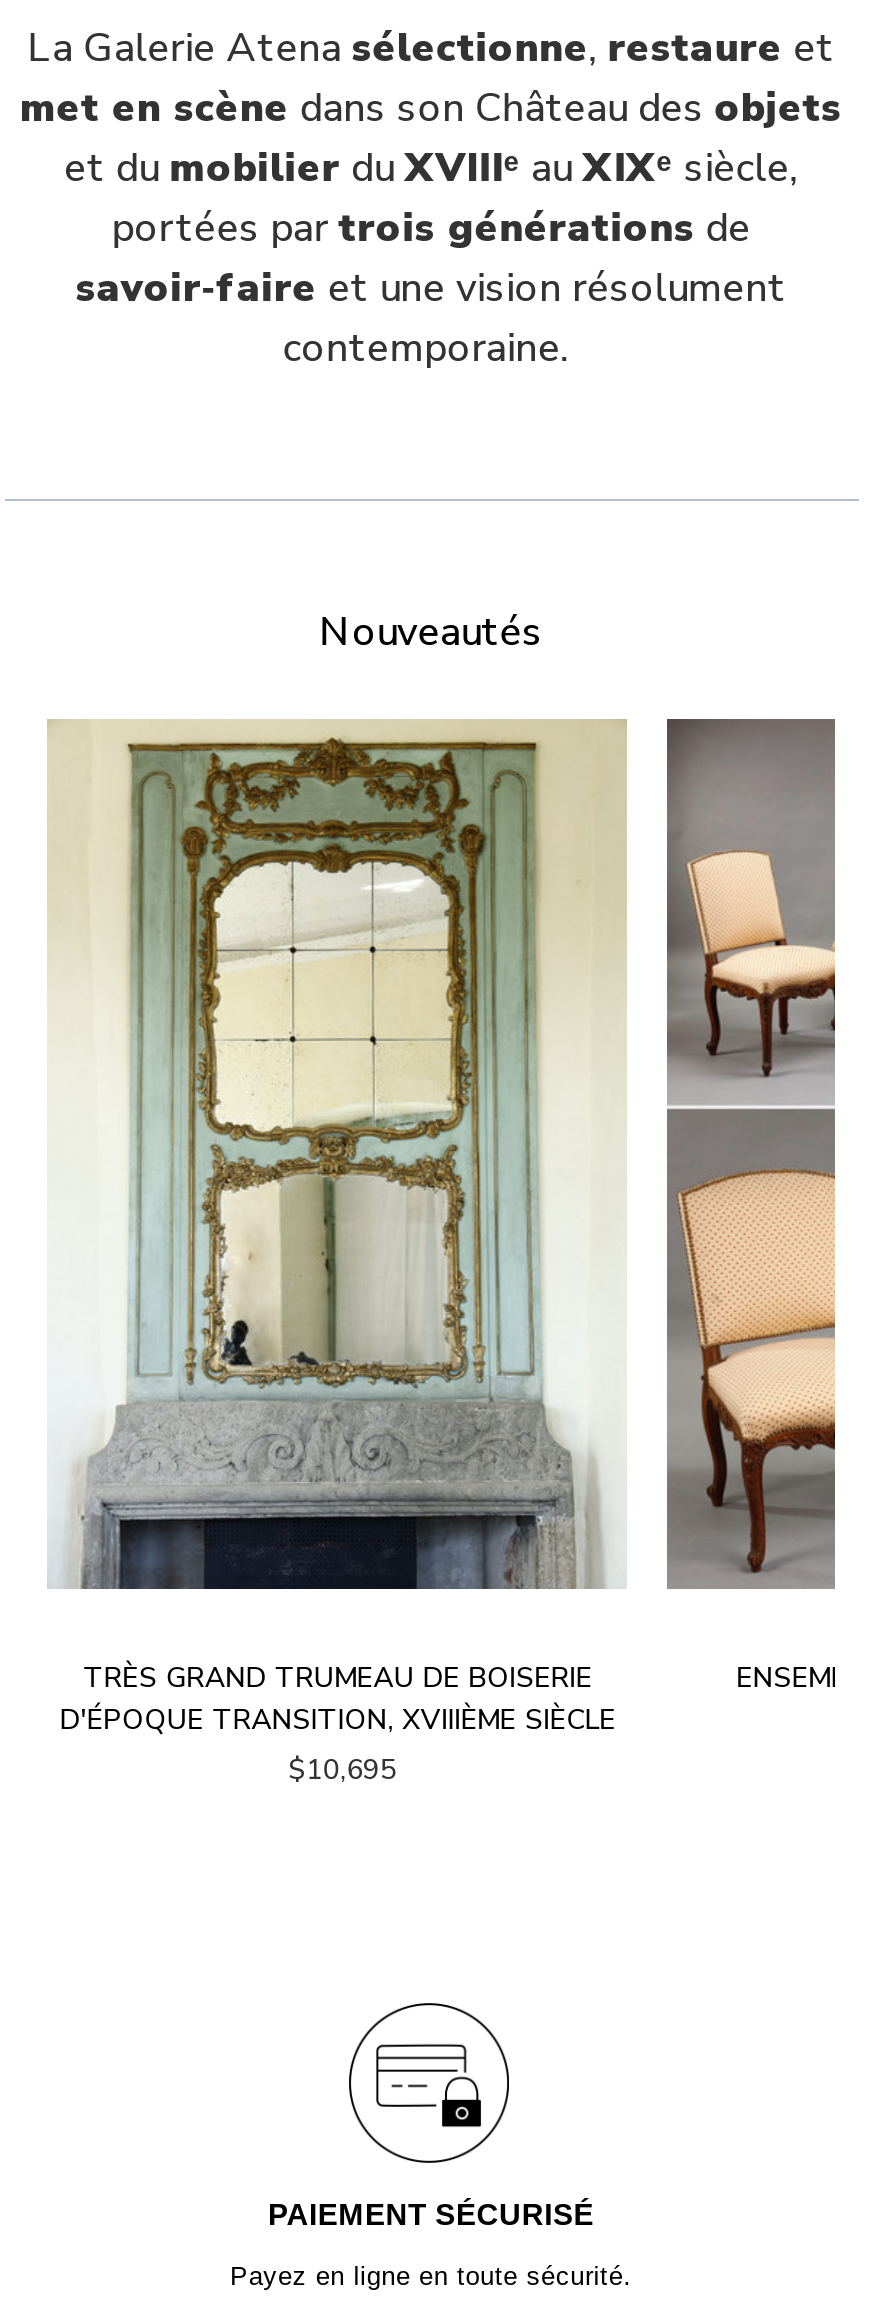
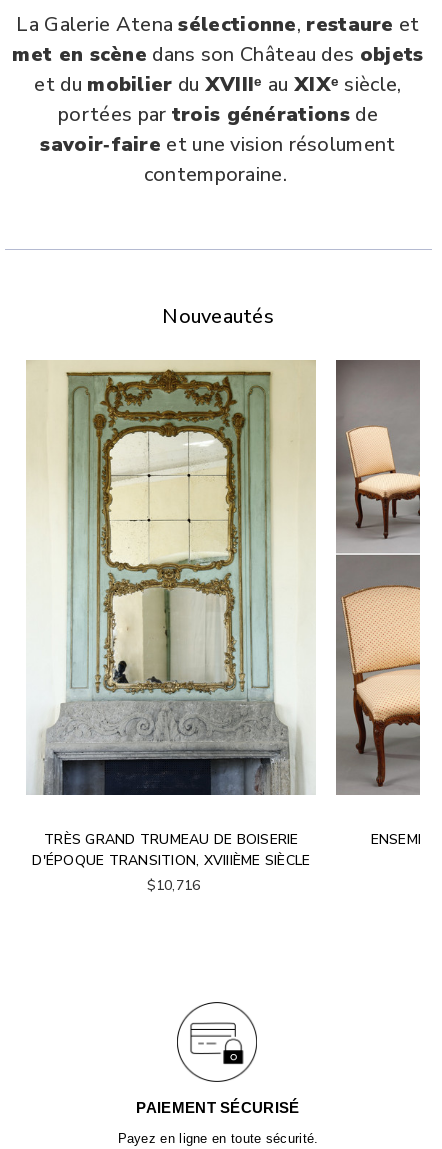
[288,1751,396,1789] $10,695 -> [146,876,201,895] $10,716

